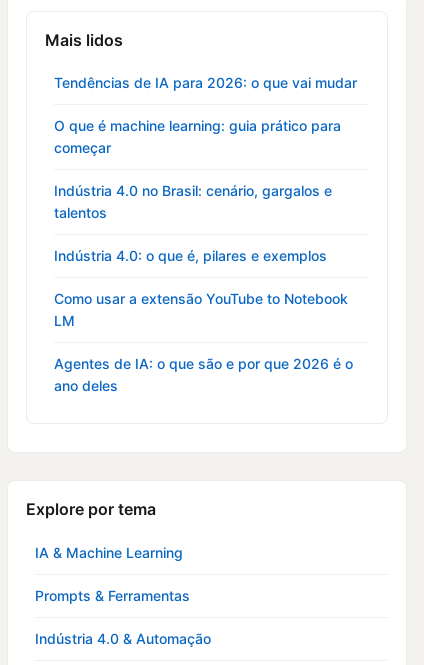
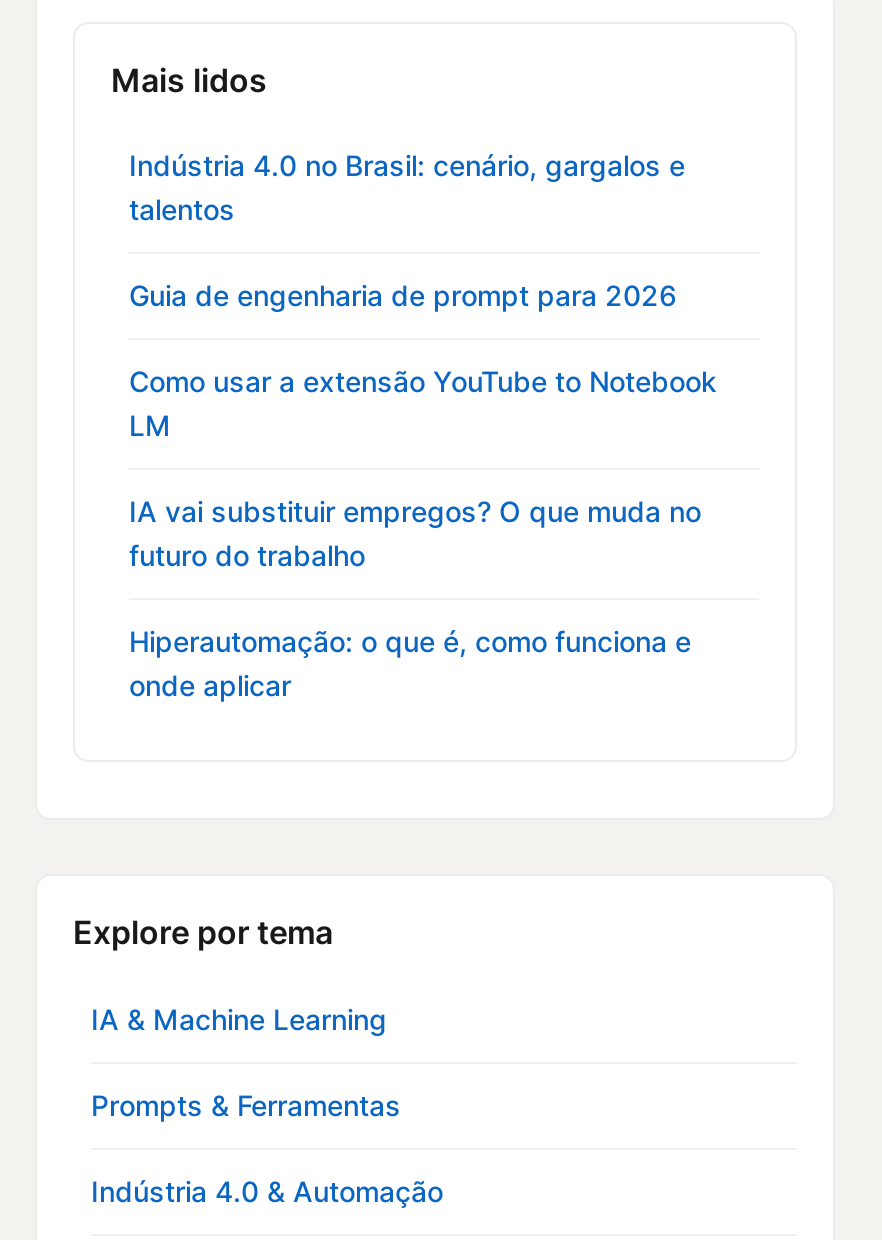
[54,74,357,156] Tendências de IA para 2026: o que vai mudar | O que é machine learning: guia prático para | começar -> none
moved [54,182,332,221] -> [129,148,685,226]: Indústria 4.0 no Brasil: cenário, gargalos e | talentos
[54,247,327,264] Indústria 4.0: o que é, pilares e exemplos -> [129,278,677,312] Guia de engenharia de prompt para 2026
moved [54,290,348,329] -> [129,364,717,442]: Como usar a extensão YouTube to Notebook | LM
[54,355,353,394] Agentes de IA: o que são e por que 2026 é o | ano deles -> [129,494,701,702] IA vai substituir empregos? O que muda no | futuro do trabalho | Hiperautomação: o que é, como funciona e | onde aplicar

